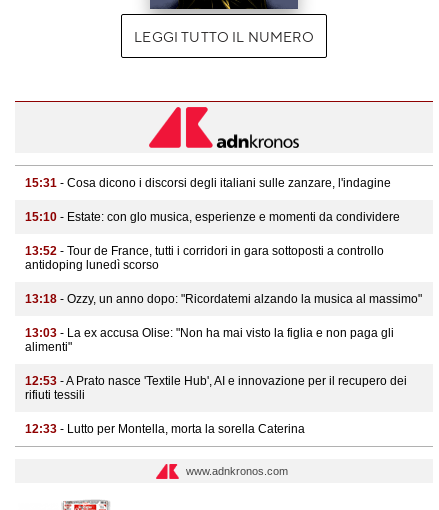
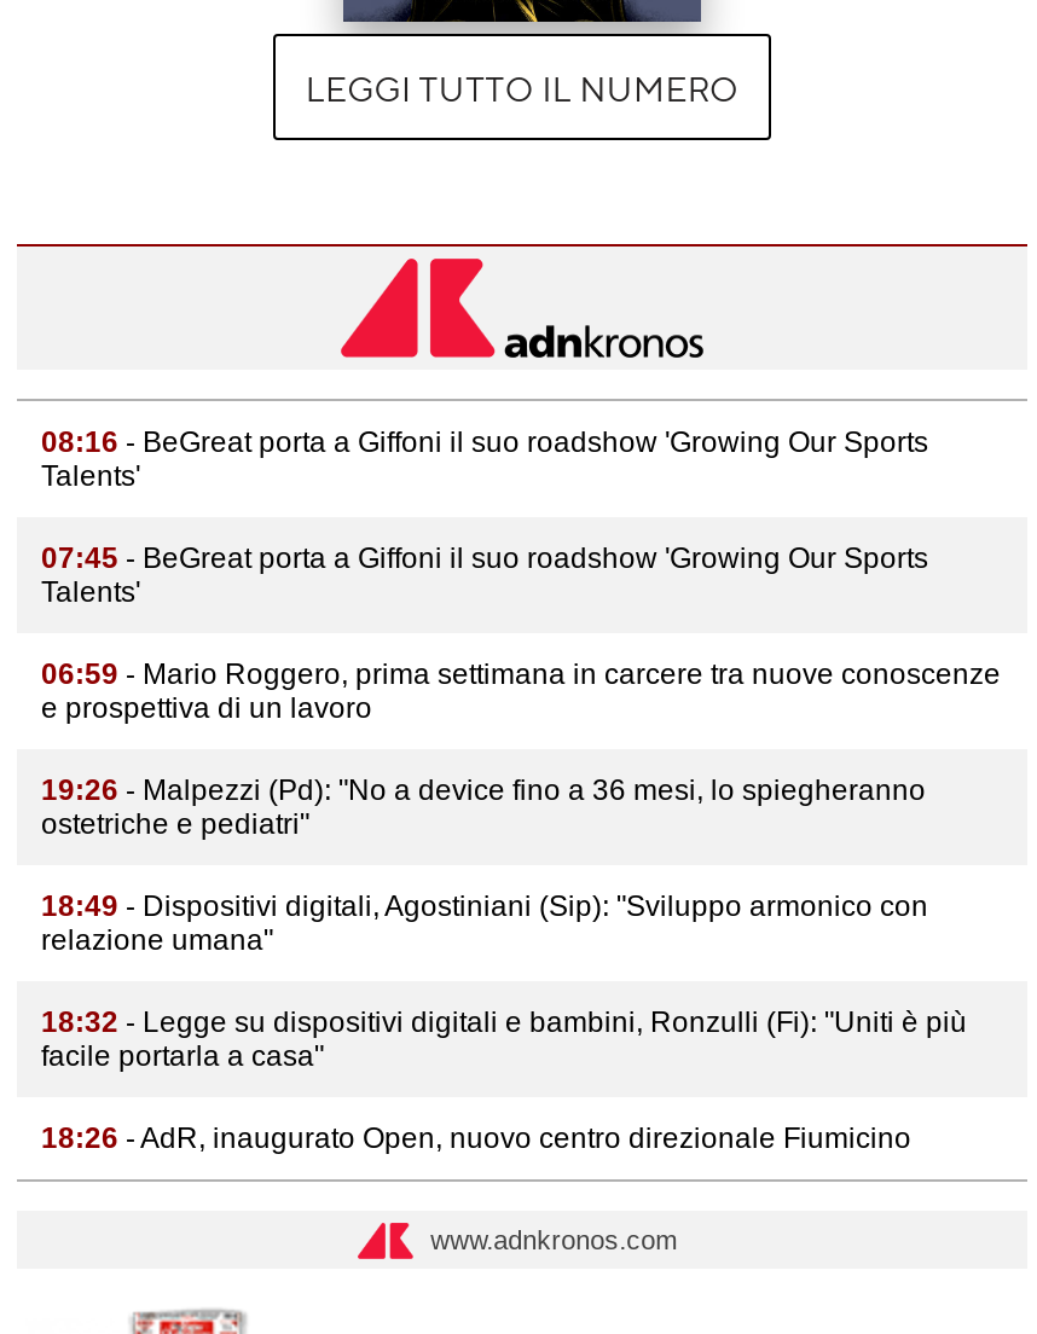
[25,176,391,190] 15:31 - Cosa dicono i discorsi degli italiani sulle zanzare, l'indagine -> [41,426,928,494] 08:16 - BeGreat porta a Giffoni il suo roadshow 'Growing Our Sports | Talents'
[25,210,400,224] 15:10 - Estate: con glo musica, esperienze e momenti da condividere -> [41,542,928,610] 07:45 - BeGreat porta a Giffoni il suo roadshow 'Growing Our Sports | Talents'
[25,244,384,272] 13:52 - Tour de France, tutti i corridori in gara sottoposti a controllo | antidoping lunedì scorso -> [41,658,1001,726] 06:59 - Mario Roggero, prima settimana in carcere tra nuove conoscenze | e prospettiva di un lavoro
[25,292,422,306] 13:18 - Ozzy, un anno dopo: "Ricordatemi alzando la musica al massimo" -> [41,774,926,842] 19:26 - Malpezzi (Pd): "No a device fino a 36 mesi, lo spiegheranno | ostetriche e pediatri"
[25,326,394,354] 13:03 - La ex accusa Olise: "Non ha mai visto la figlia e non paga gli | alimenti" -> [41,890,928,958] 18:49 - Dispositivi digitali, Agostiniani (Sip): "Sviluppo armonico con | relazione umana"
[25,374,407,402] 12:53 - A Prato nasce 'Textile Hub', AI e innovazione per il recupero dei | rifiuti tessili -> [41,1006,967,1074] 18:32 - Legge su dispositivi digitali e bambini, Ronzulli (Fi): "Uniti è più | facile portarla a casa"
[25,422,305,436] 12:33 - Lutto per Montella, morta la sorella Caterina -> [41,1122,911,1156] 18:26 - AdR, inaugurato Open, nuovo centro direzionale Fiumicino

